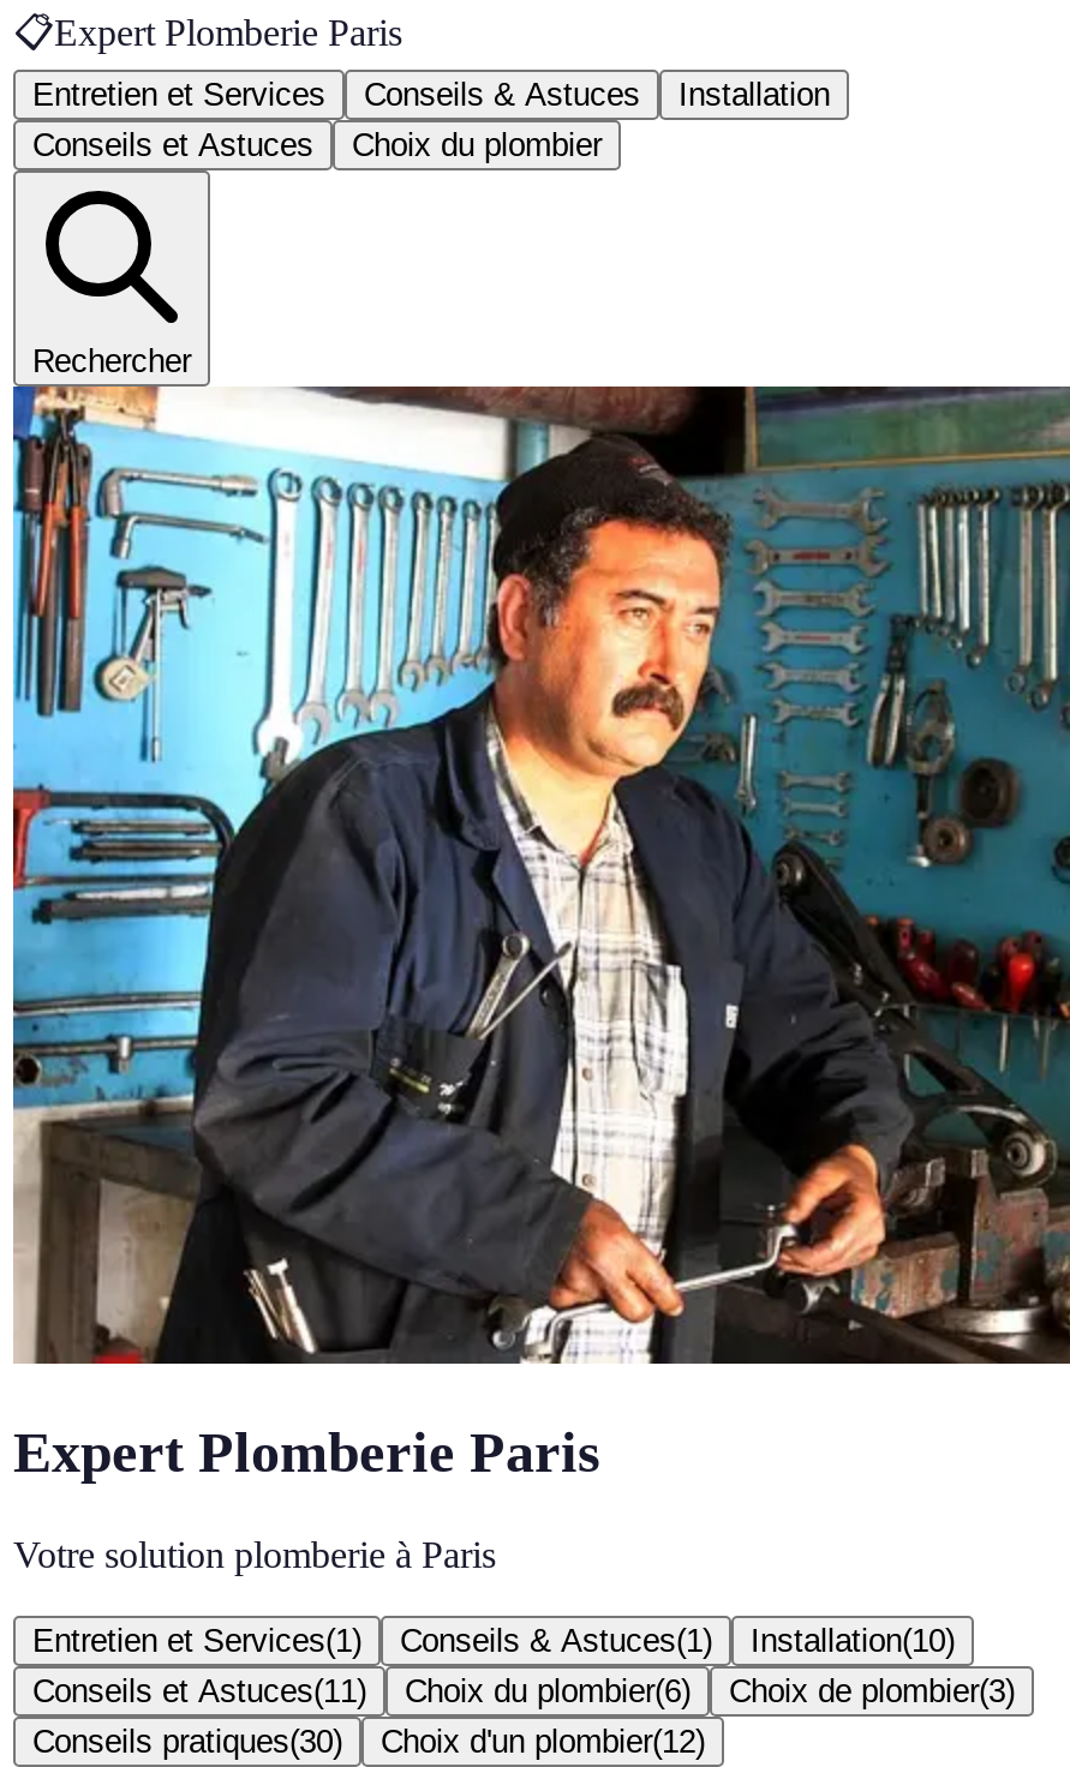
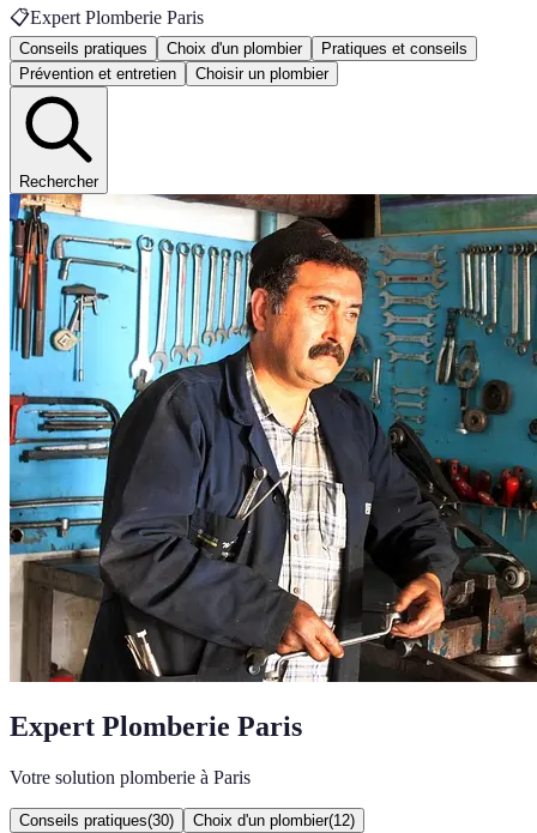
[32,77,830,163] Entretien et Services | Conseils & Astuces | Installation | Conseils et Astuces | Choix du plombier -> [19,40,467,83] Conseils pratiques | Choix d'un plombier | Pratiques et conseils | Prévention et entretien | Choisir un plombier
[32,1622,1015,1709] Entretien et Services(1) | Conseils & Astuces(1) | Installation(10) | Conseils et Astuces(11) | Choix du plombier(6) | Choix de plombier(3) -> none

